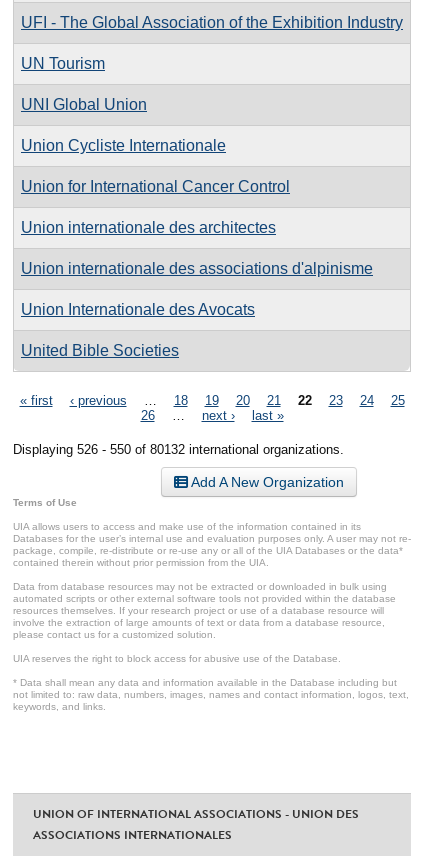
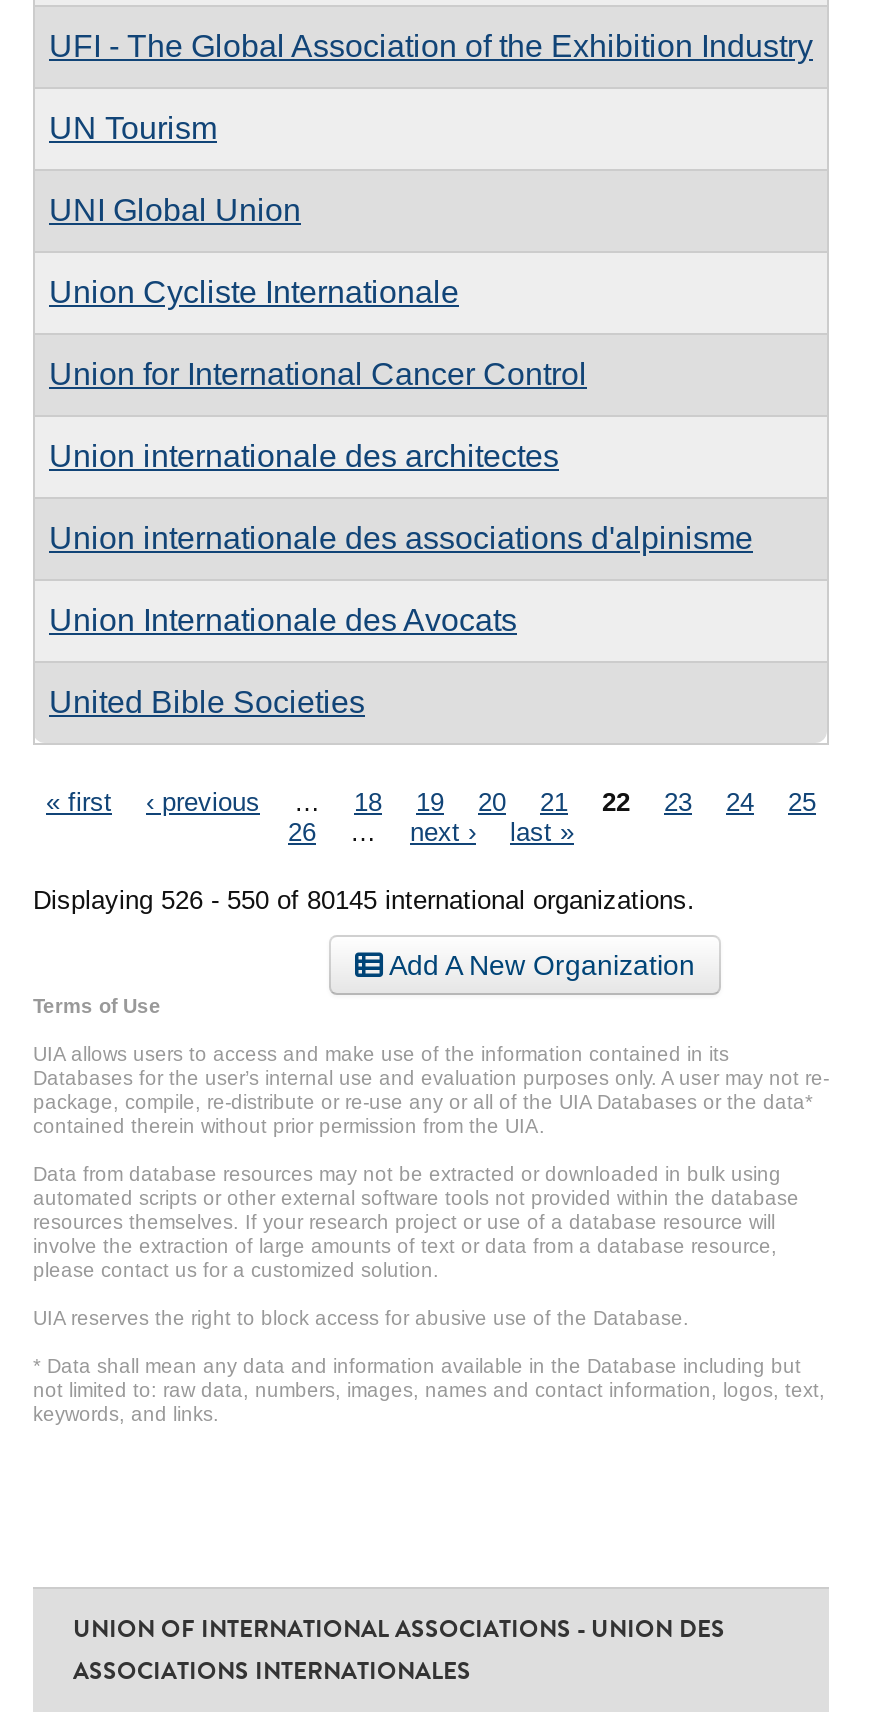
[13,442,344,457] Displaying 526 - 550 of 80132 international organizations. -> [33,885,695,915] Displaying 526 - 550 of 80145 international organizations.

